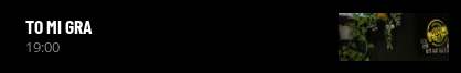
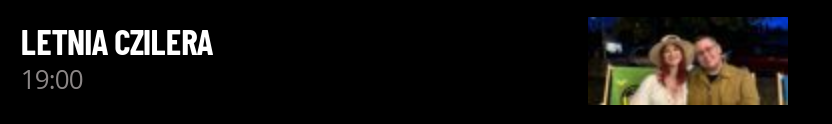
[26,14,91,38] TO MI GRA -> [21,20,212,64] LETNIA CZILERA
[337,12,449,61] [image] -> [588,14,790,108] [image]

